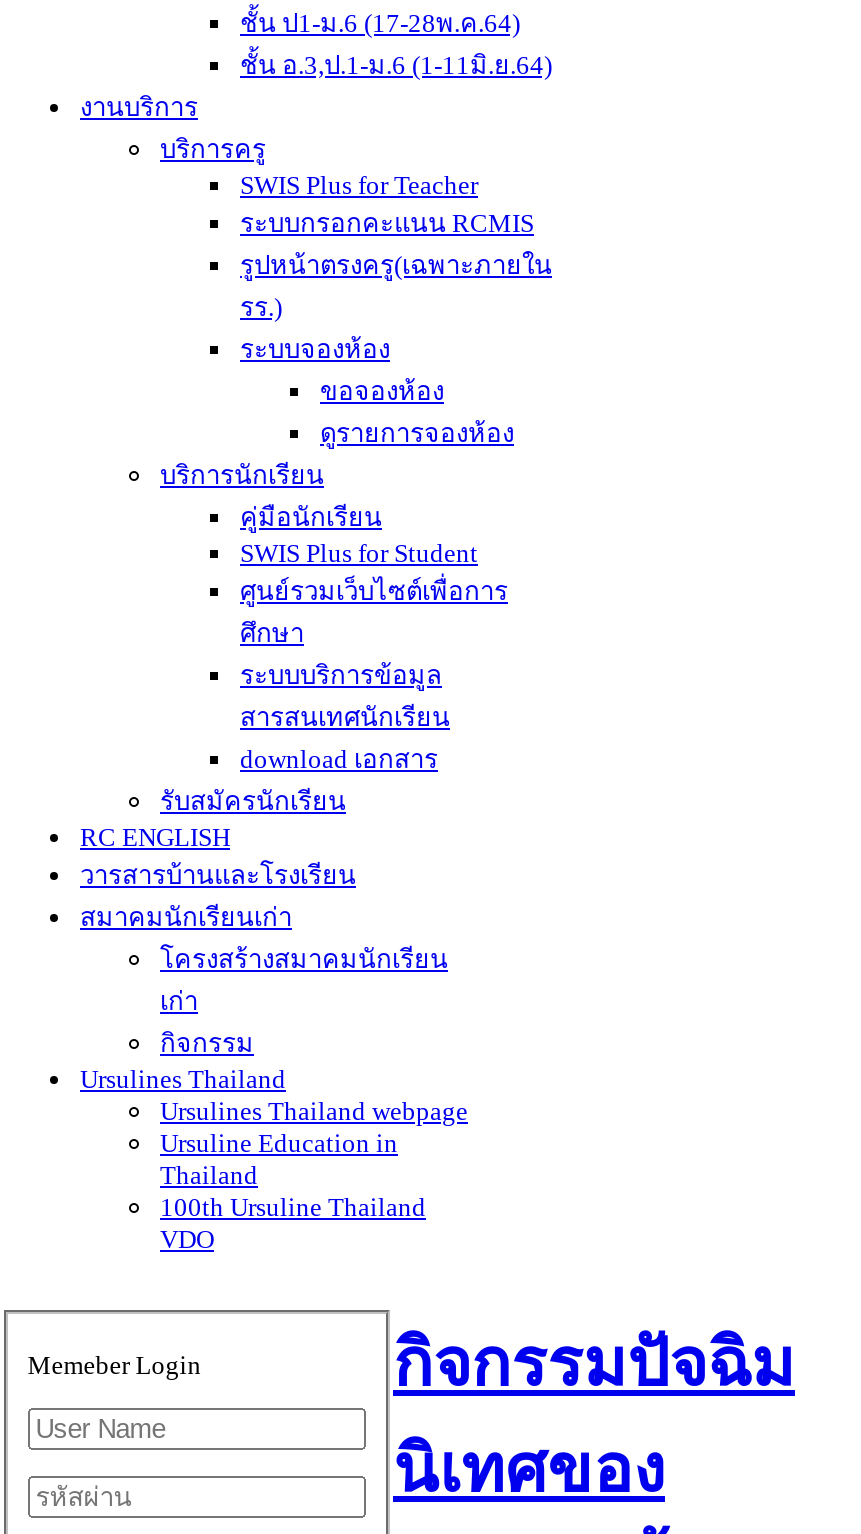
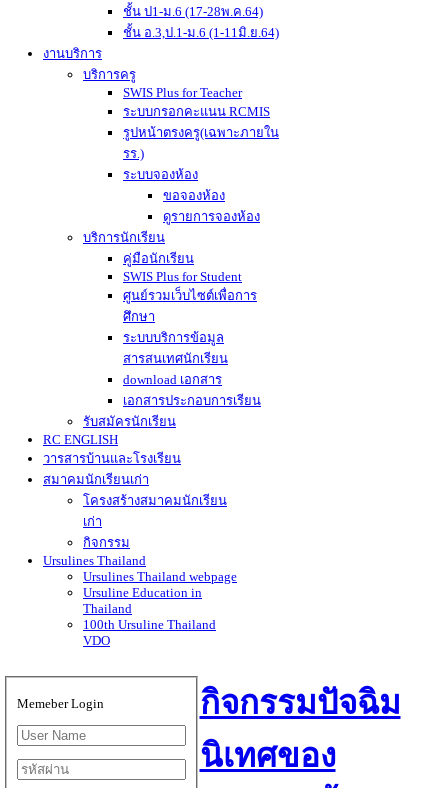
none -> [123,393,261,408] เอกสารประกอบการเรียน

